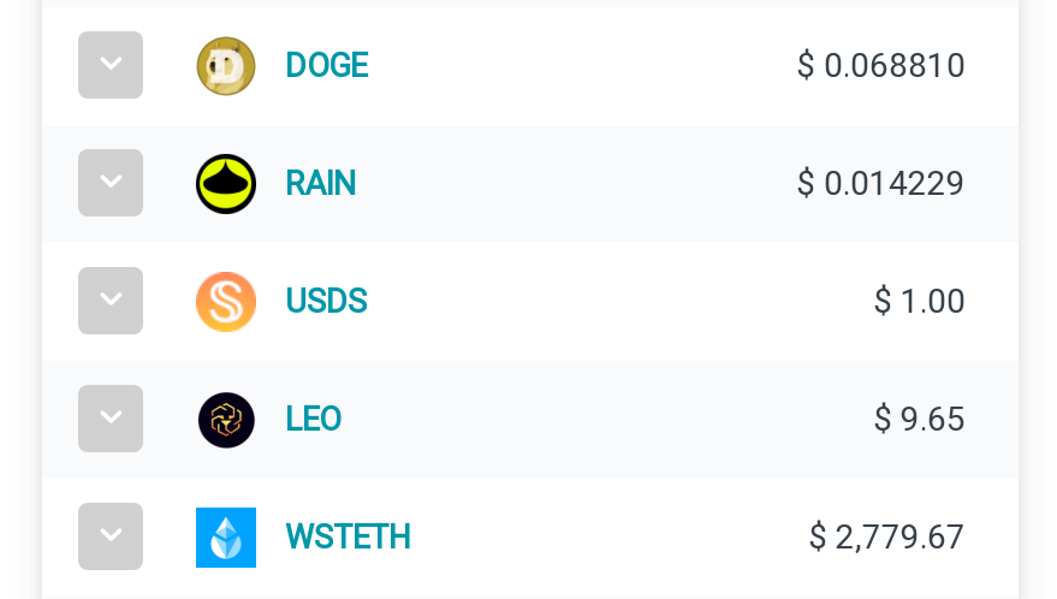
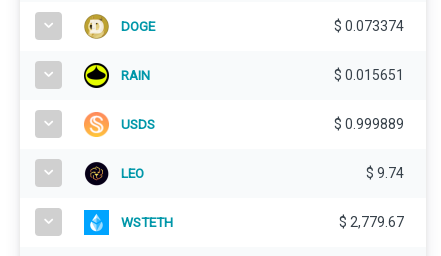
[797,46,965,84] $0.068810 -> [334,18,404,34] $0.073374
[797,164,965,202] $0.014229 -> [334,67,404,83] $0.015651
[874,281,965,320] $1.00 -> [334,116,404,132] $0.999889
[874,399,965,438] $9.65 -> [366,165,404,181] $9.74

